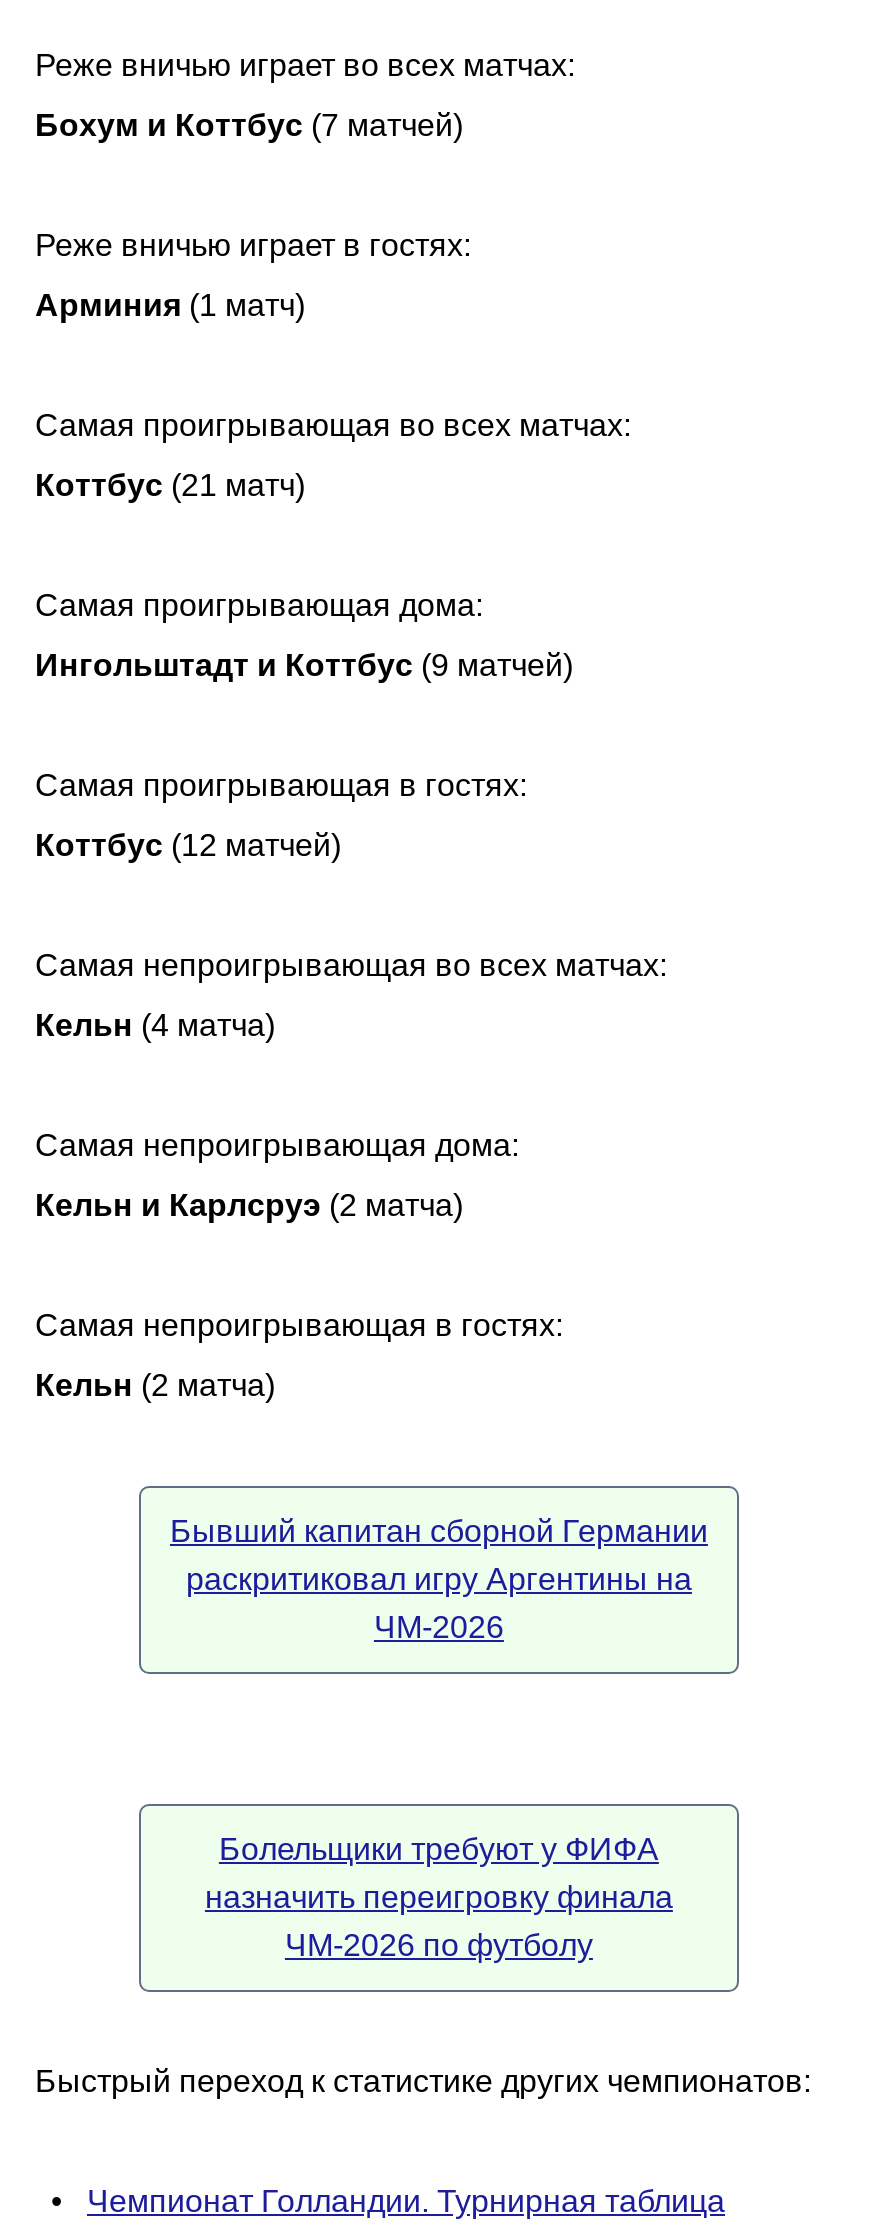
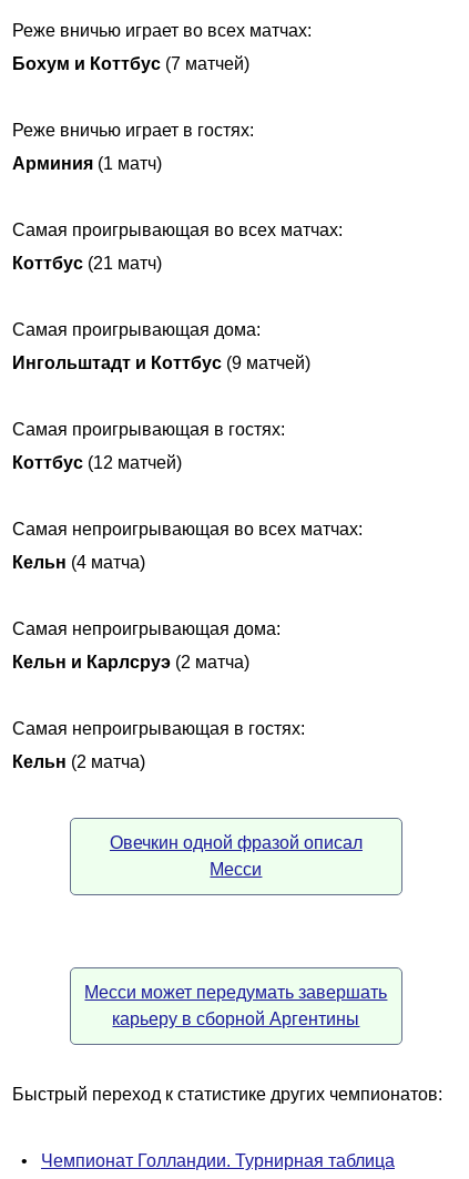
[170,1513,708,1643] Бывший капитан сборной Германии | раскритиковал игру Аргентины на | ЧМ-2026 -> [110,833,363,878] Овечкин одной фразой описал | Месси
[205,1831,673,1961] Болельщики требуют у ФИФА | назначить переигровку финала | ЧМ-2026 по футболу -> [85,982,388,1028] Месси может передумать завершать | карьеру в сборной Аргентины

